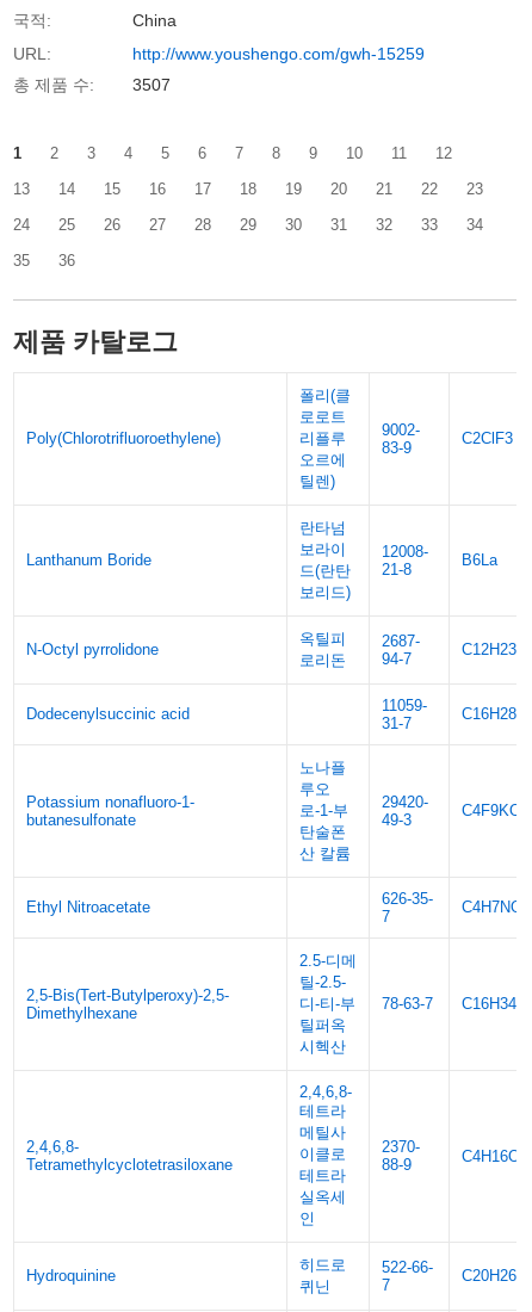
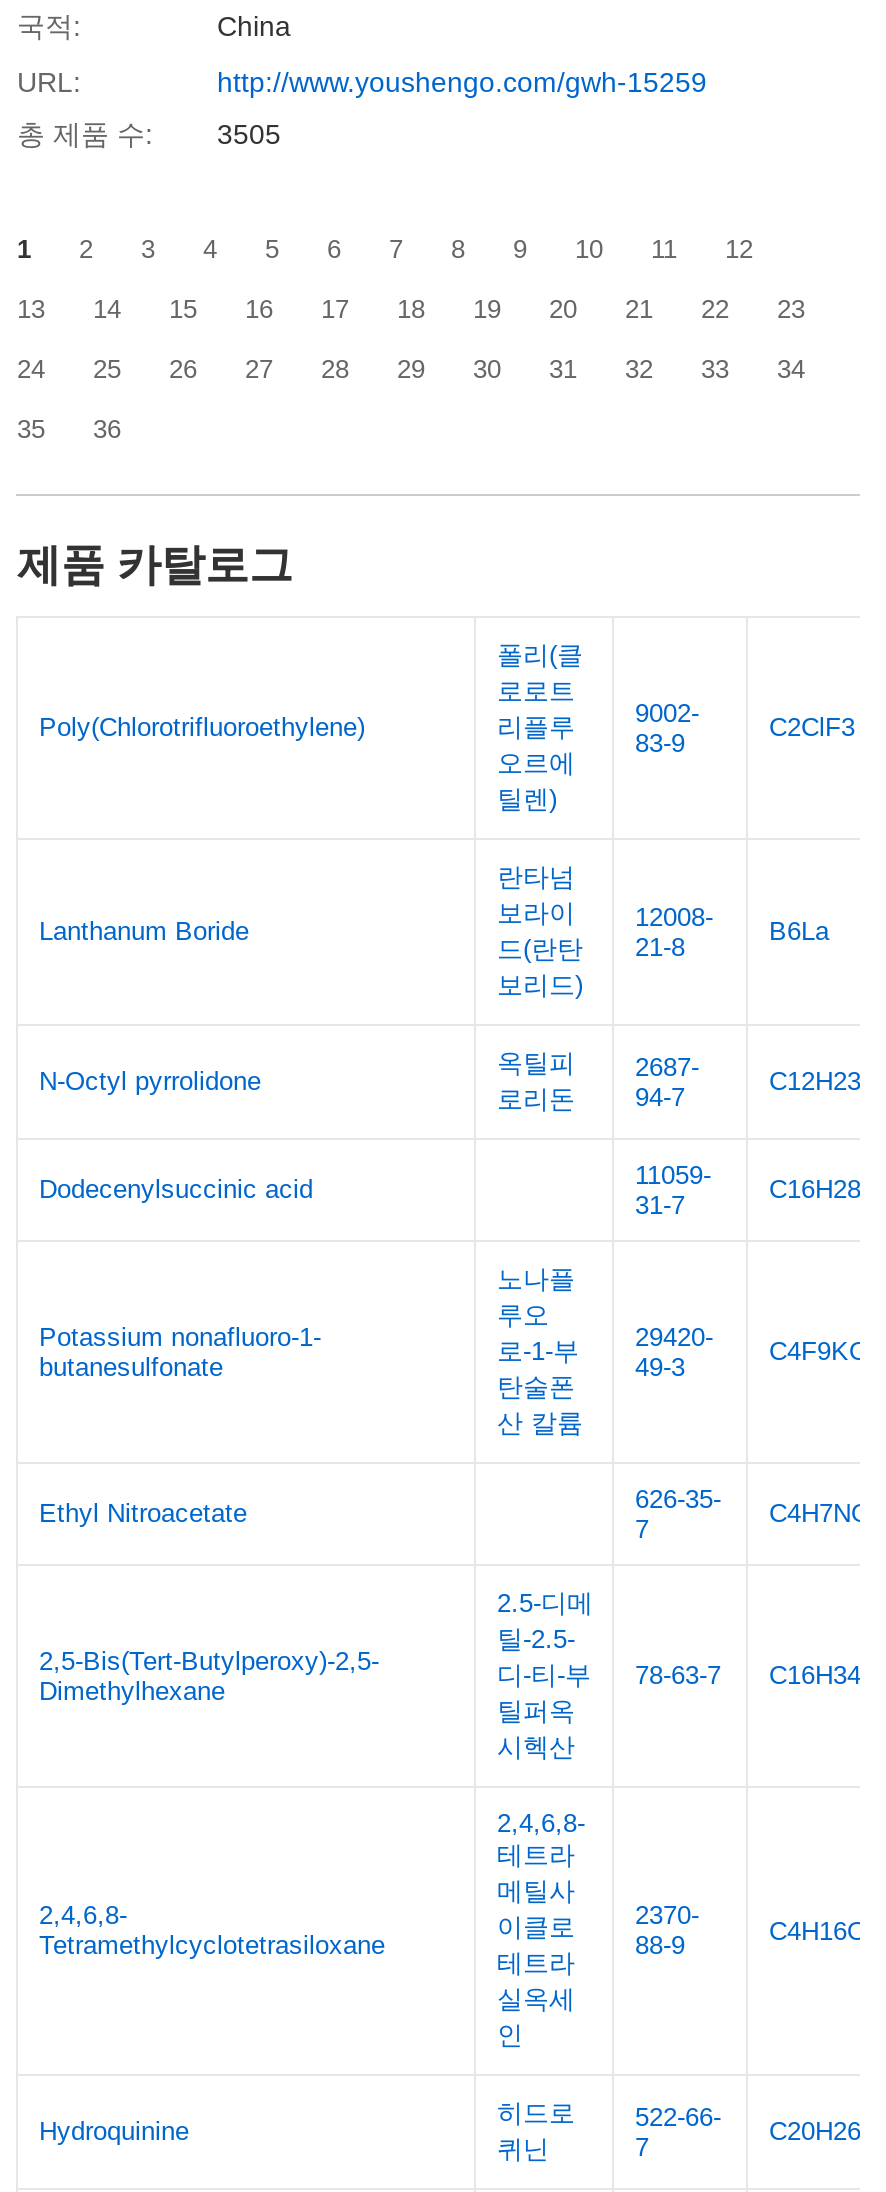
[14,75,171,94] 총 제품 수: 3507 -> [17,118,281,150] 총 제품 수: 3505

